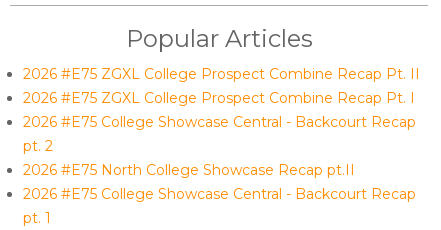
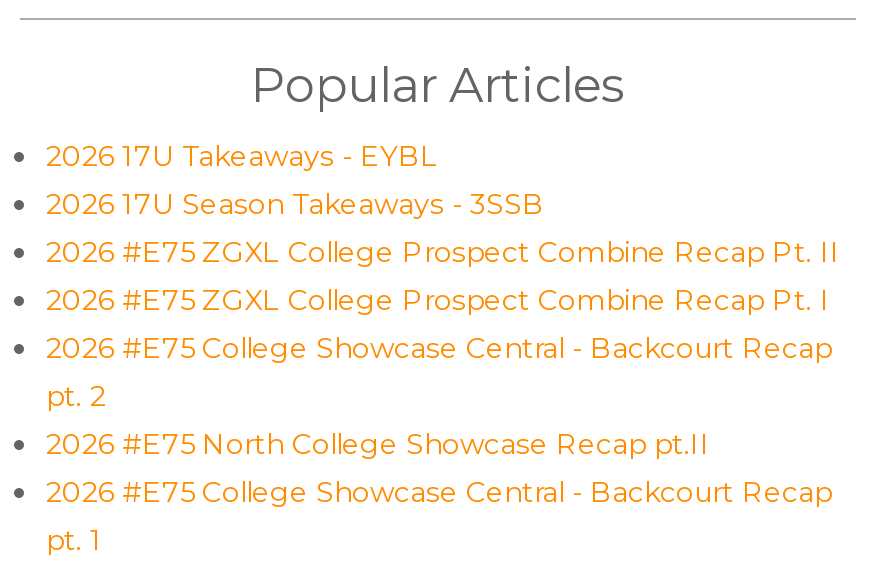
none -> [46,138,544,222] 2026 17U Takeaways - EYBL | 2026 17U Season Takeaways - 3SSB

